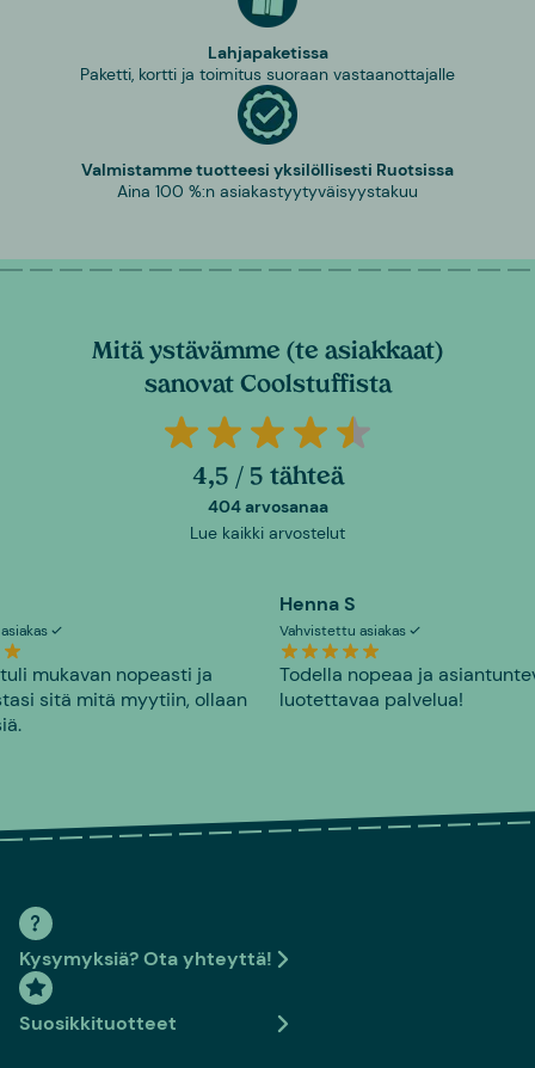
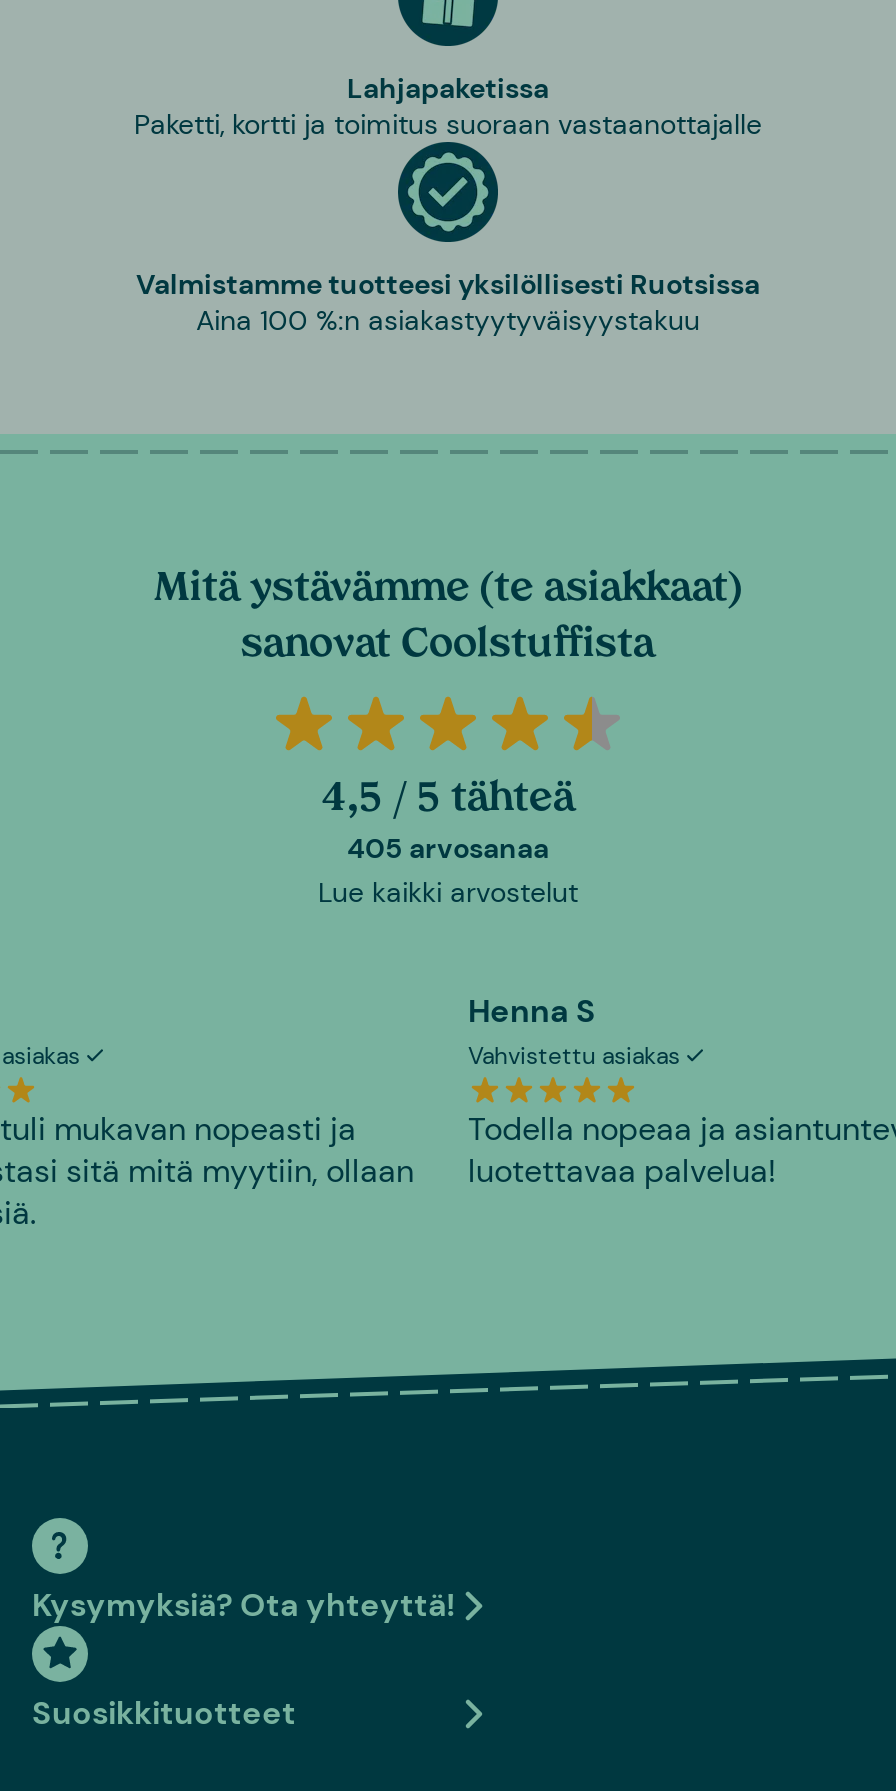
[207,496,328,518] 404 arvosanaa -> [347,831,549,867] 405 arvosanaa

